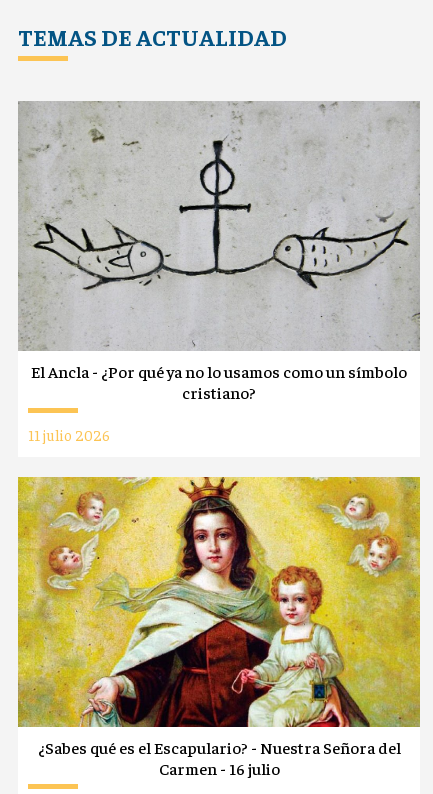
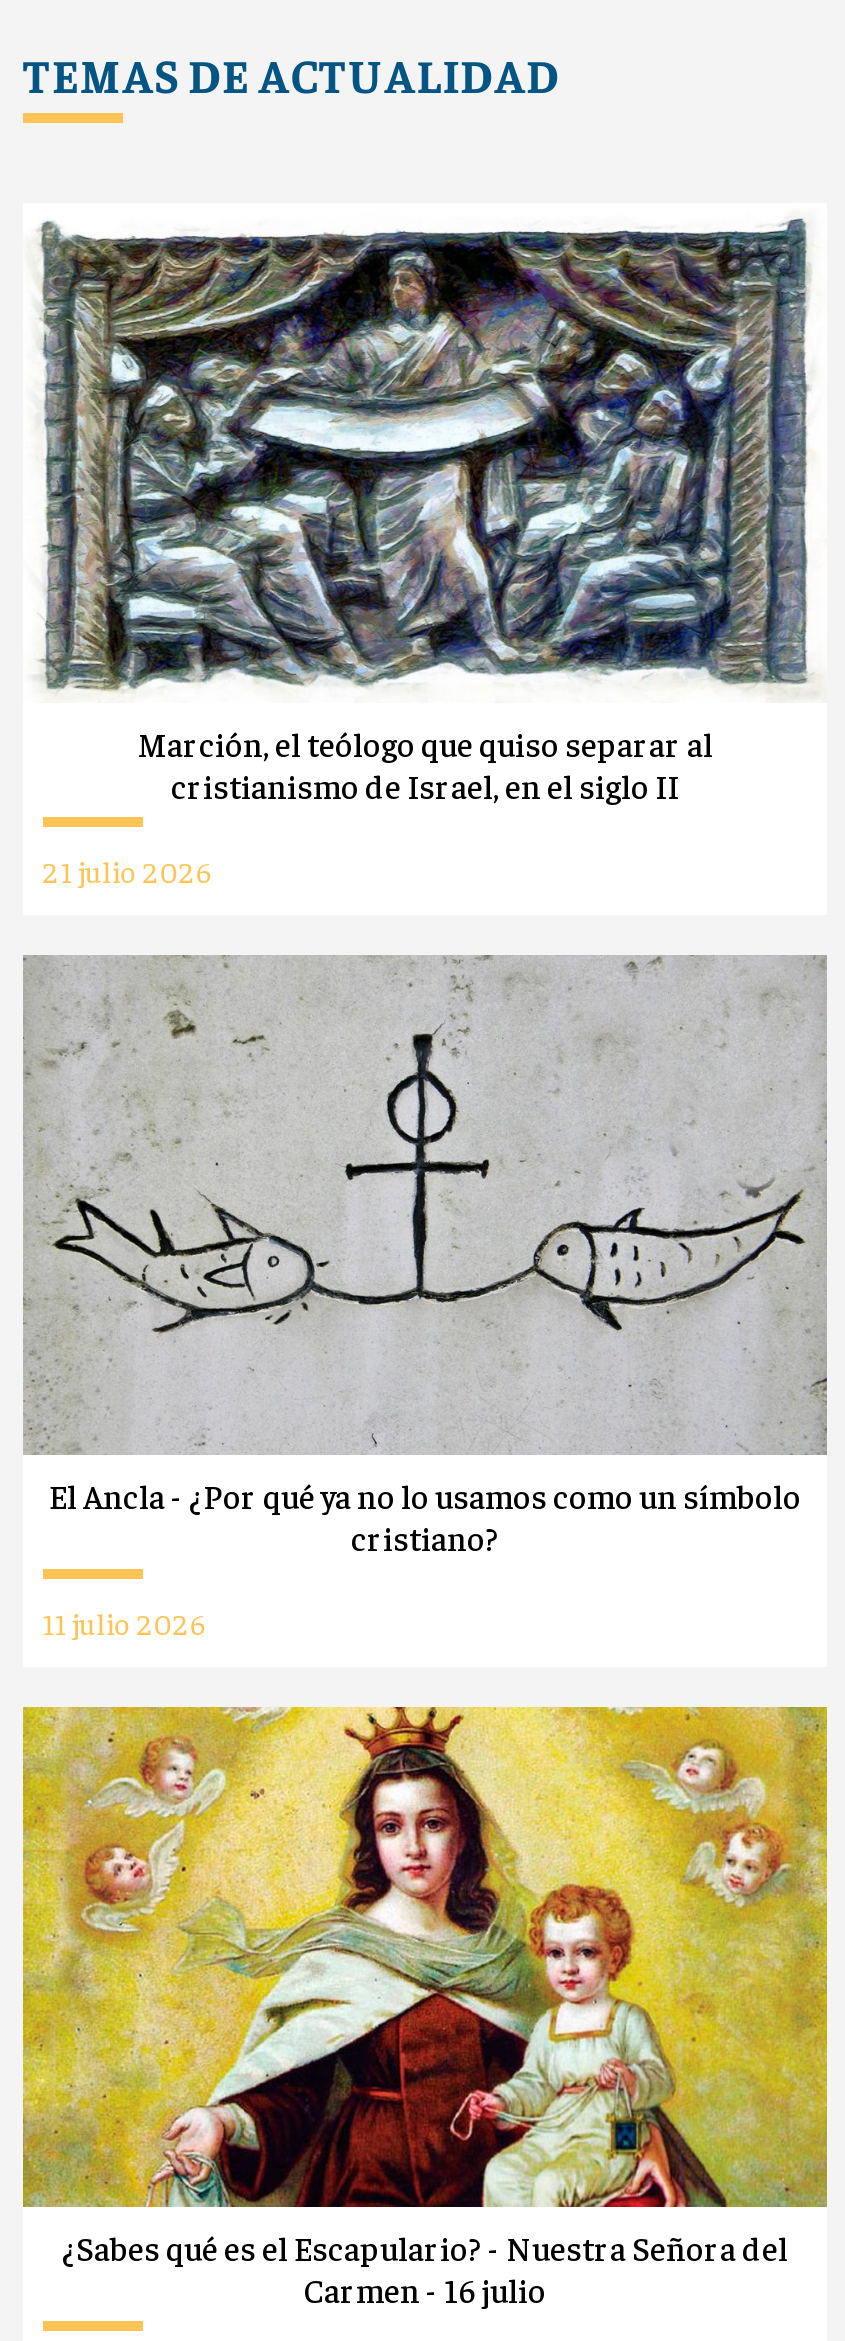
none -> [39,217,809,889] [image] | Marción, el teólogo que quiso separar al | cristianismo de Israel, en el siglo II | 21 julio 2026

